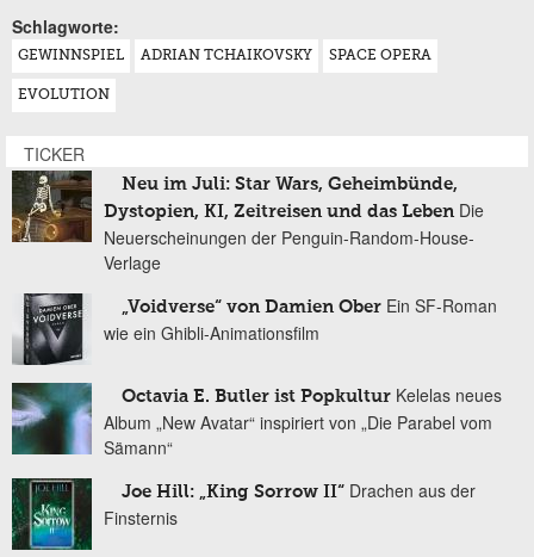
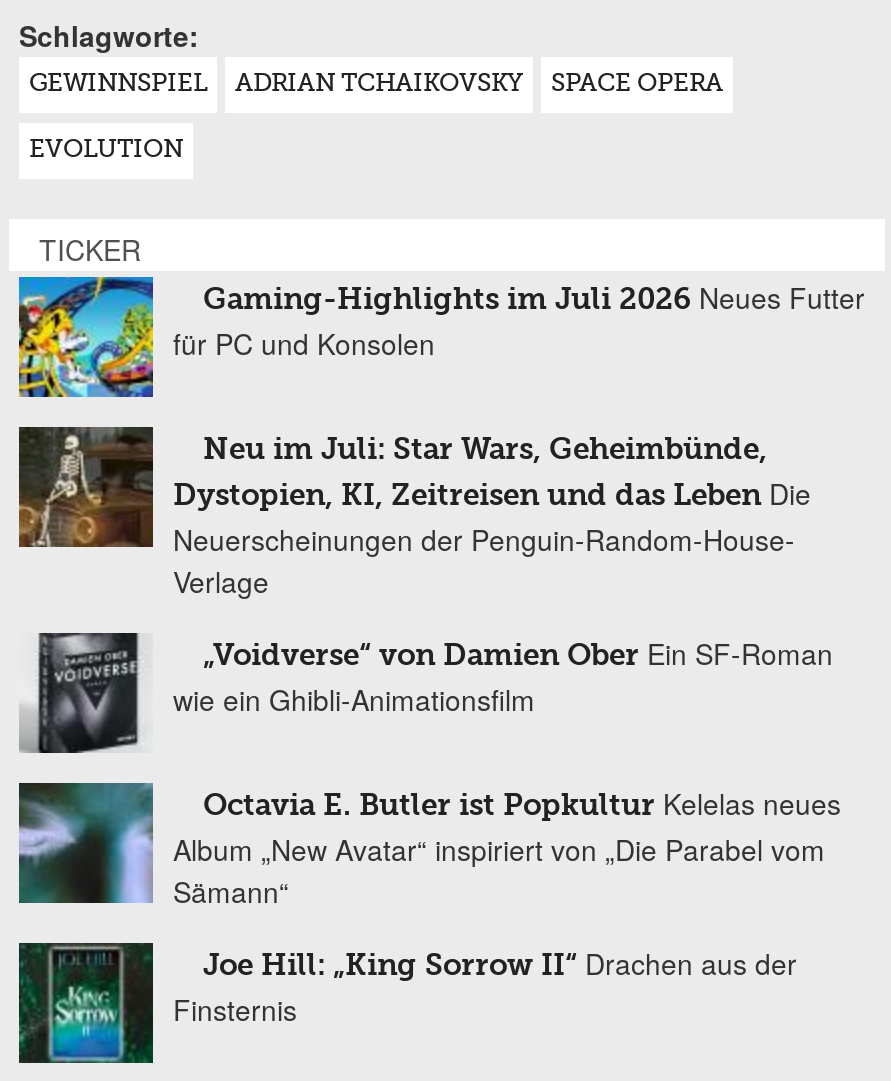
none -> [17,275,865,399] [image] | Gaming-Highlights im Juli 2026 Neues Futter | für PC und Konsolen

